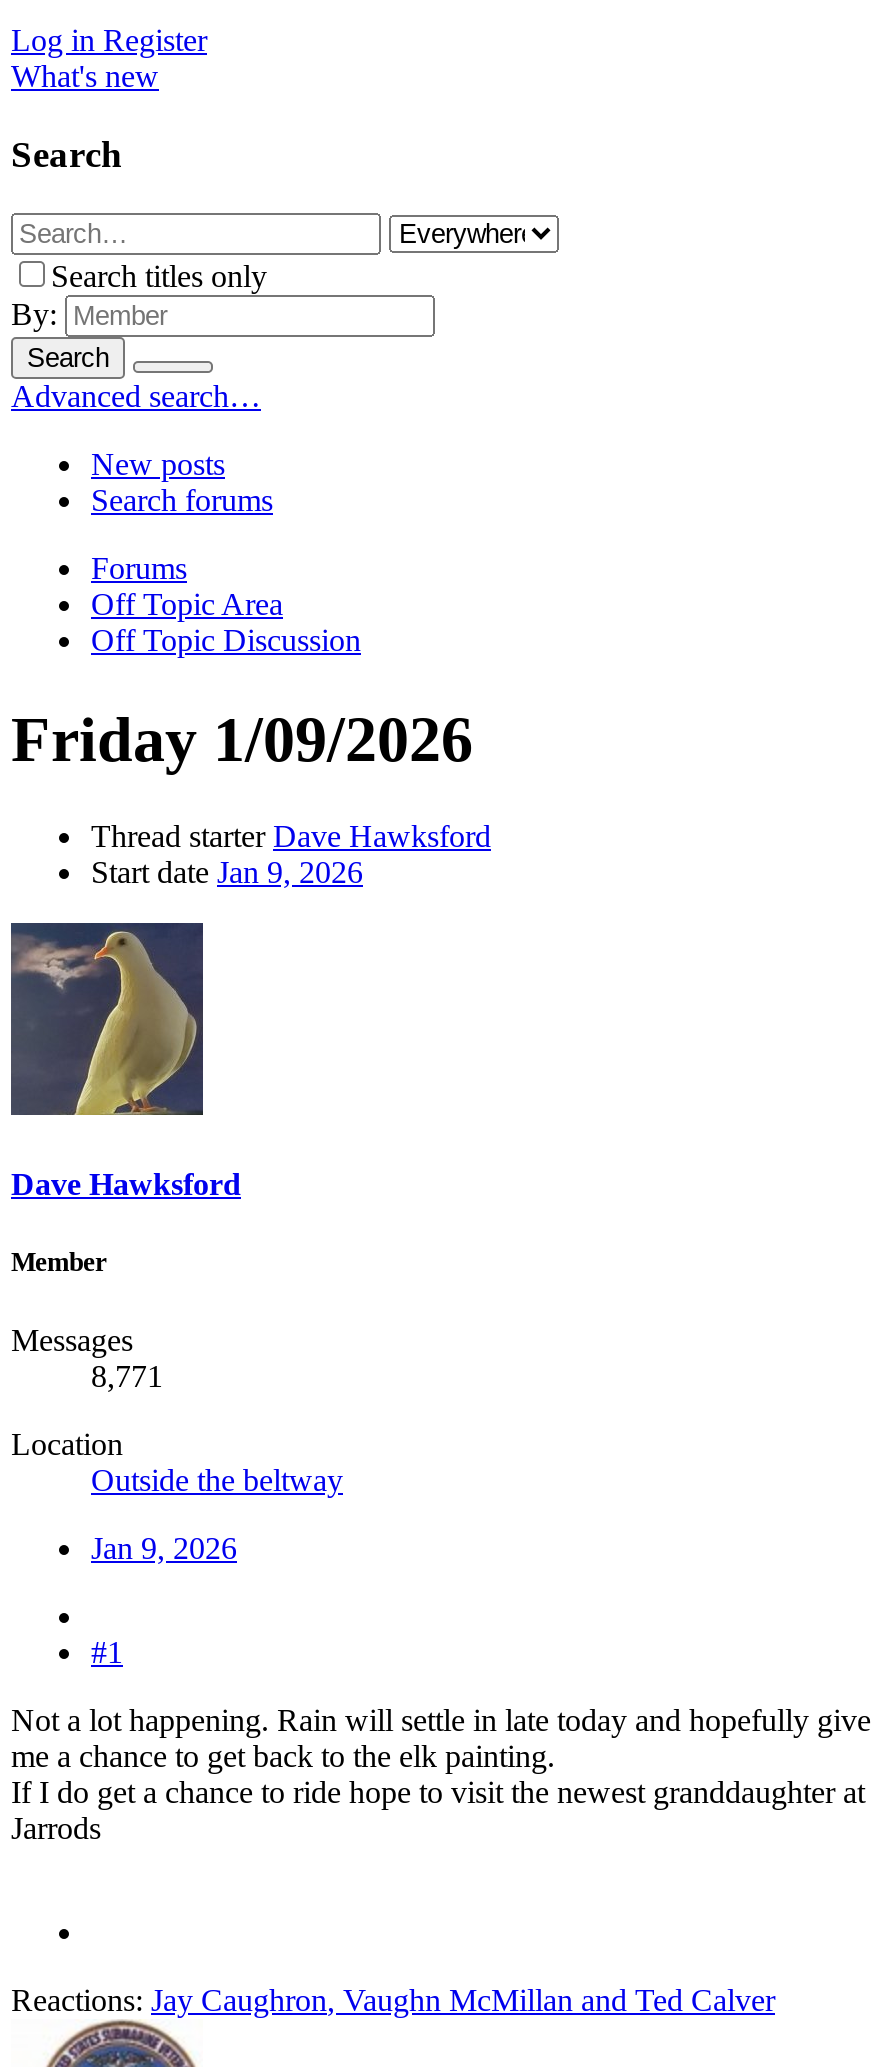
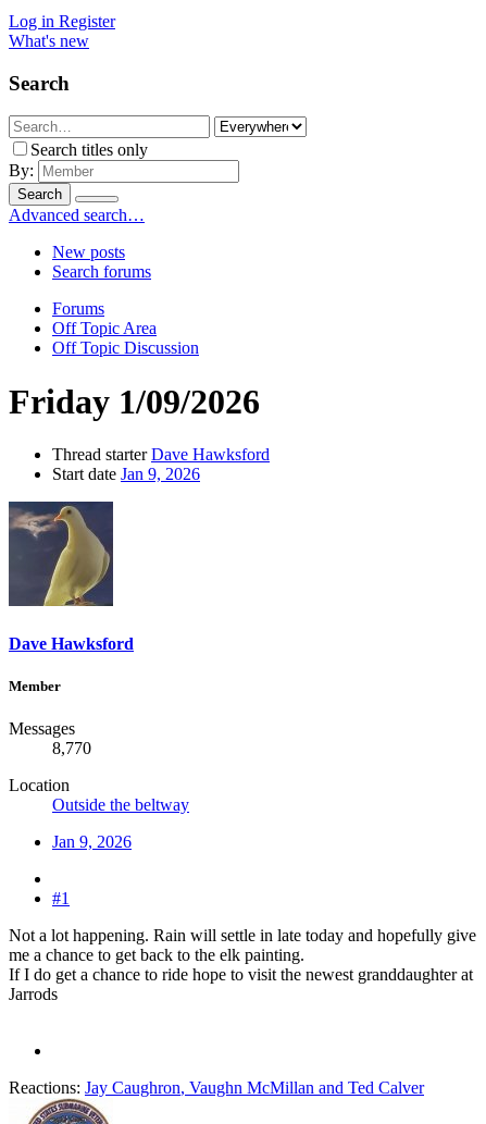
[91,1359,163,1393] 8,771 -> [52,739,91,757] 8,770

